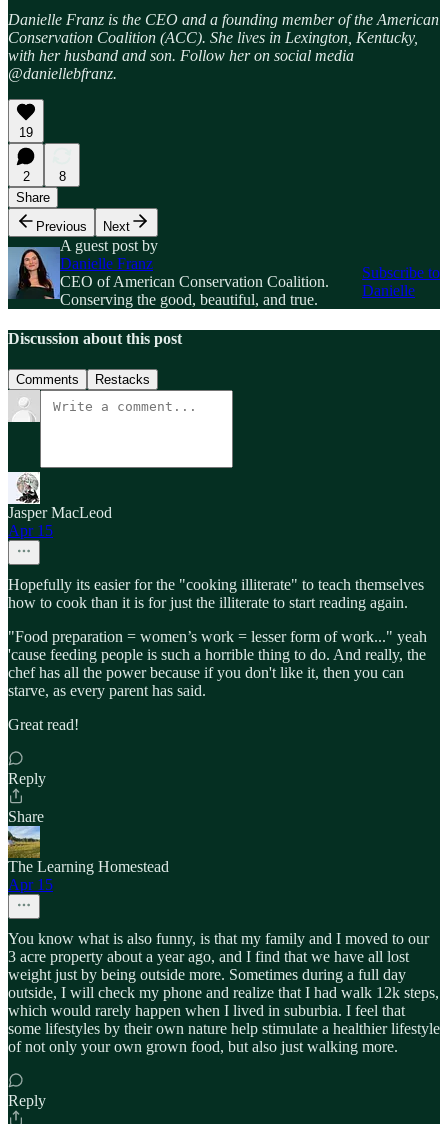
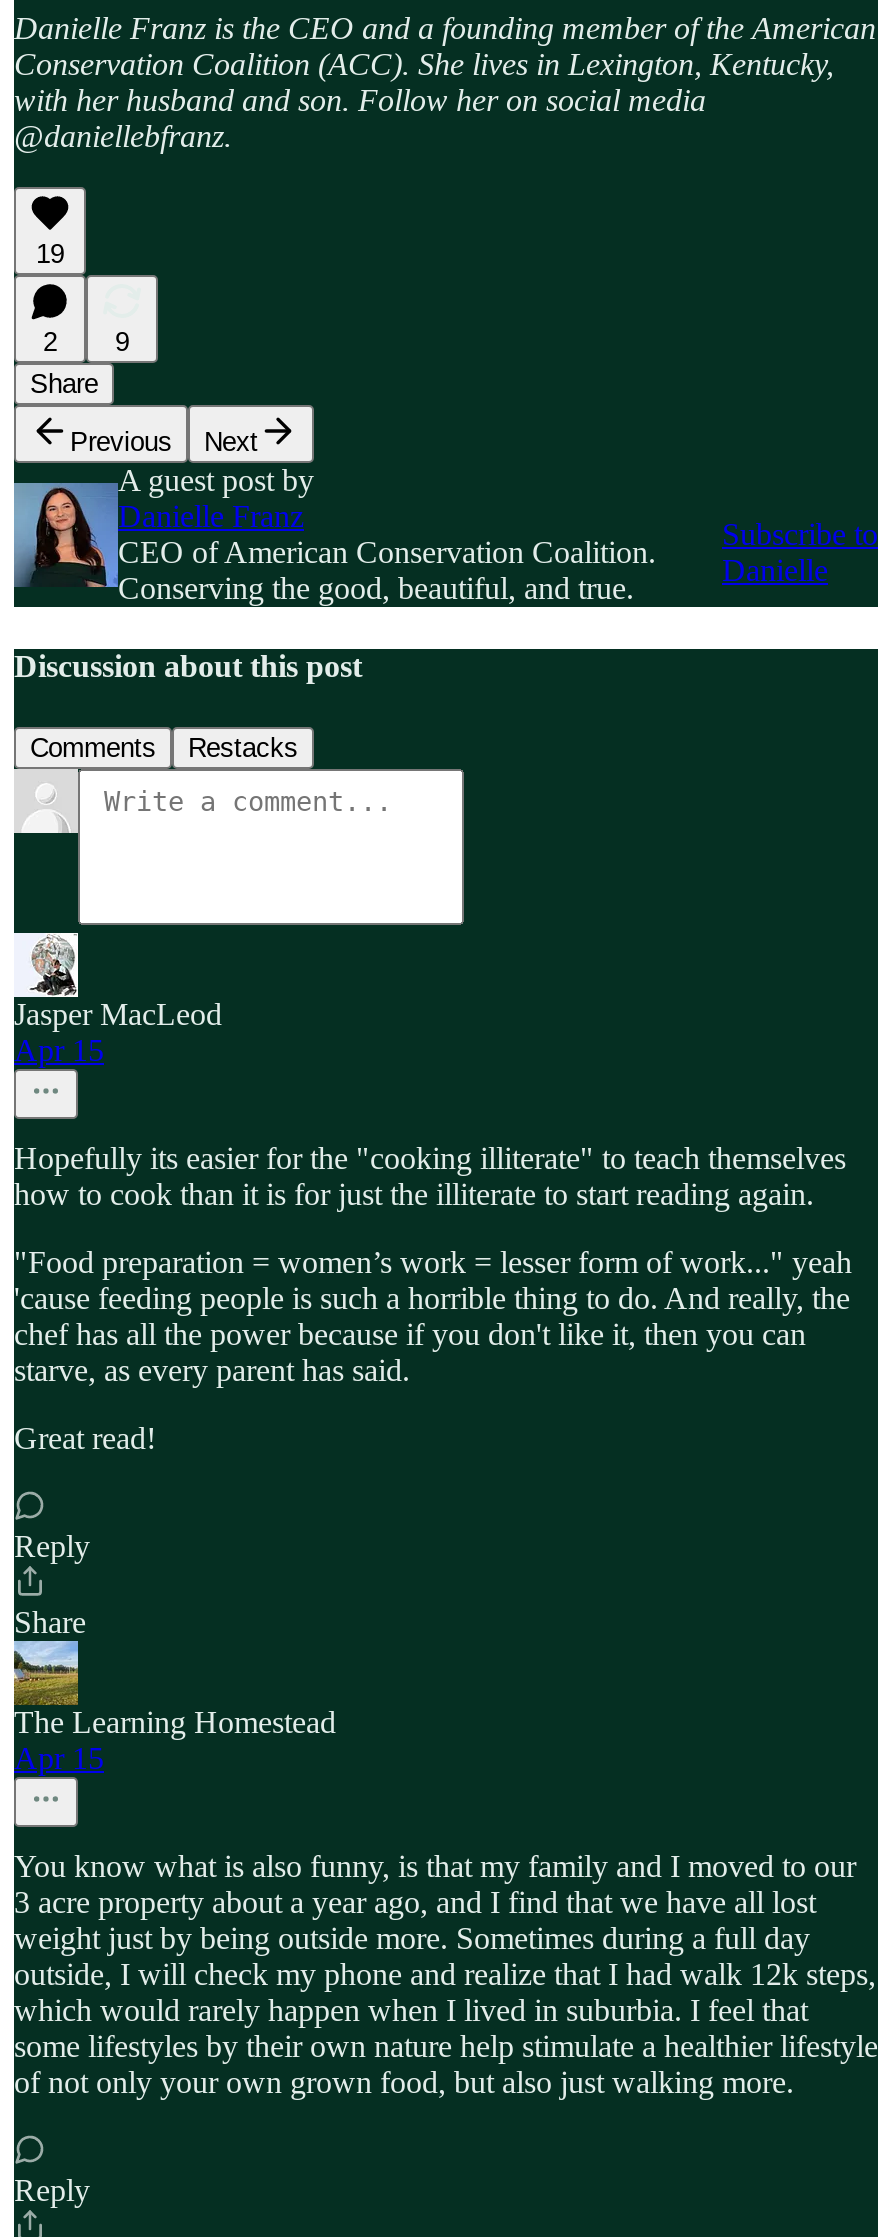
[22,168,65,183] 2 8 -> [43,326,129,356] 2 9

